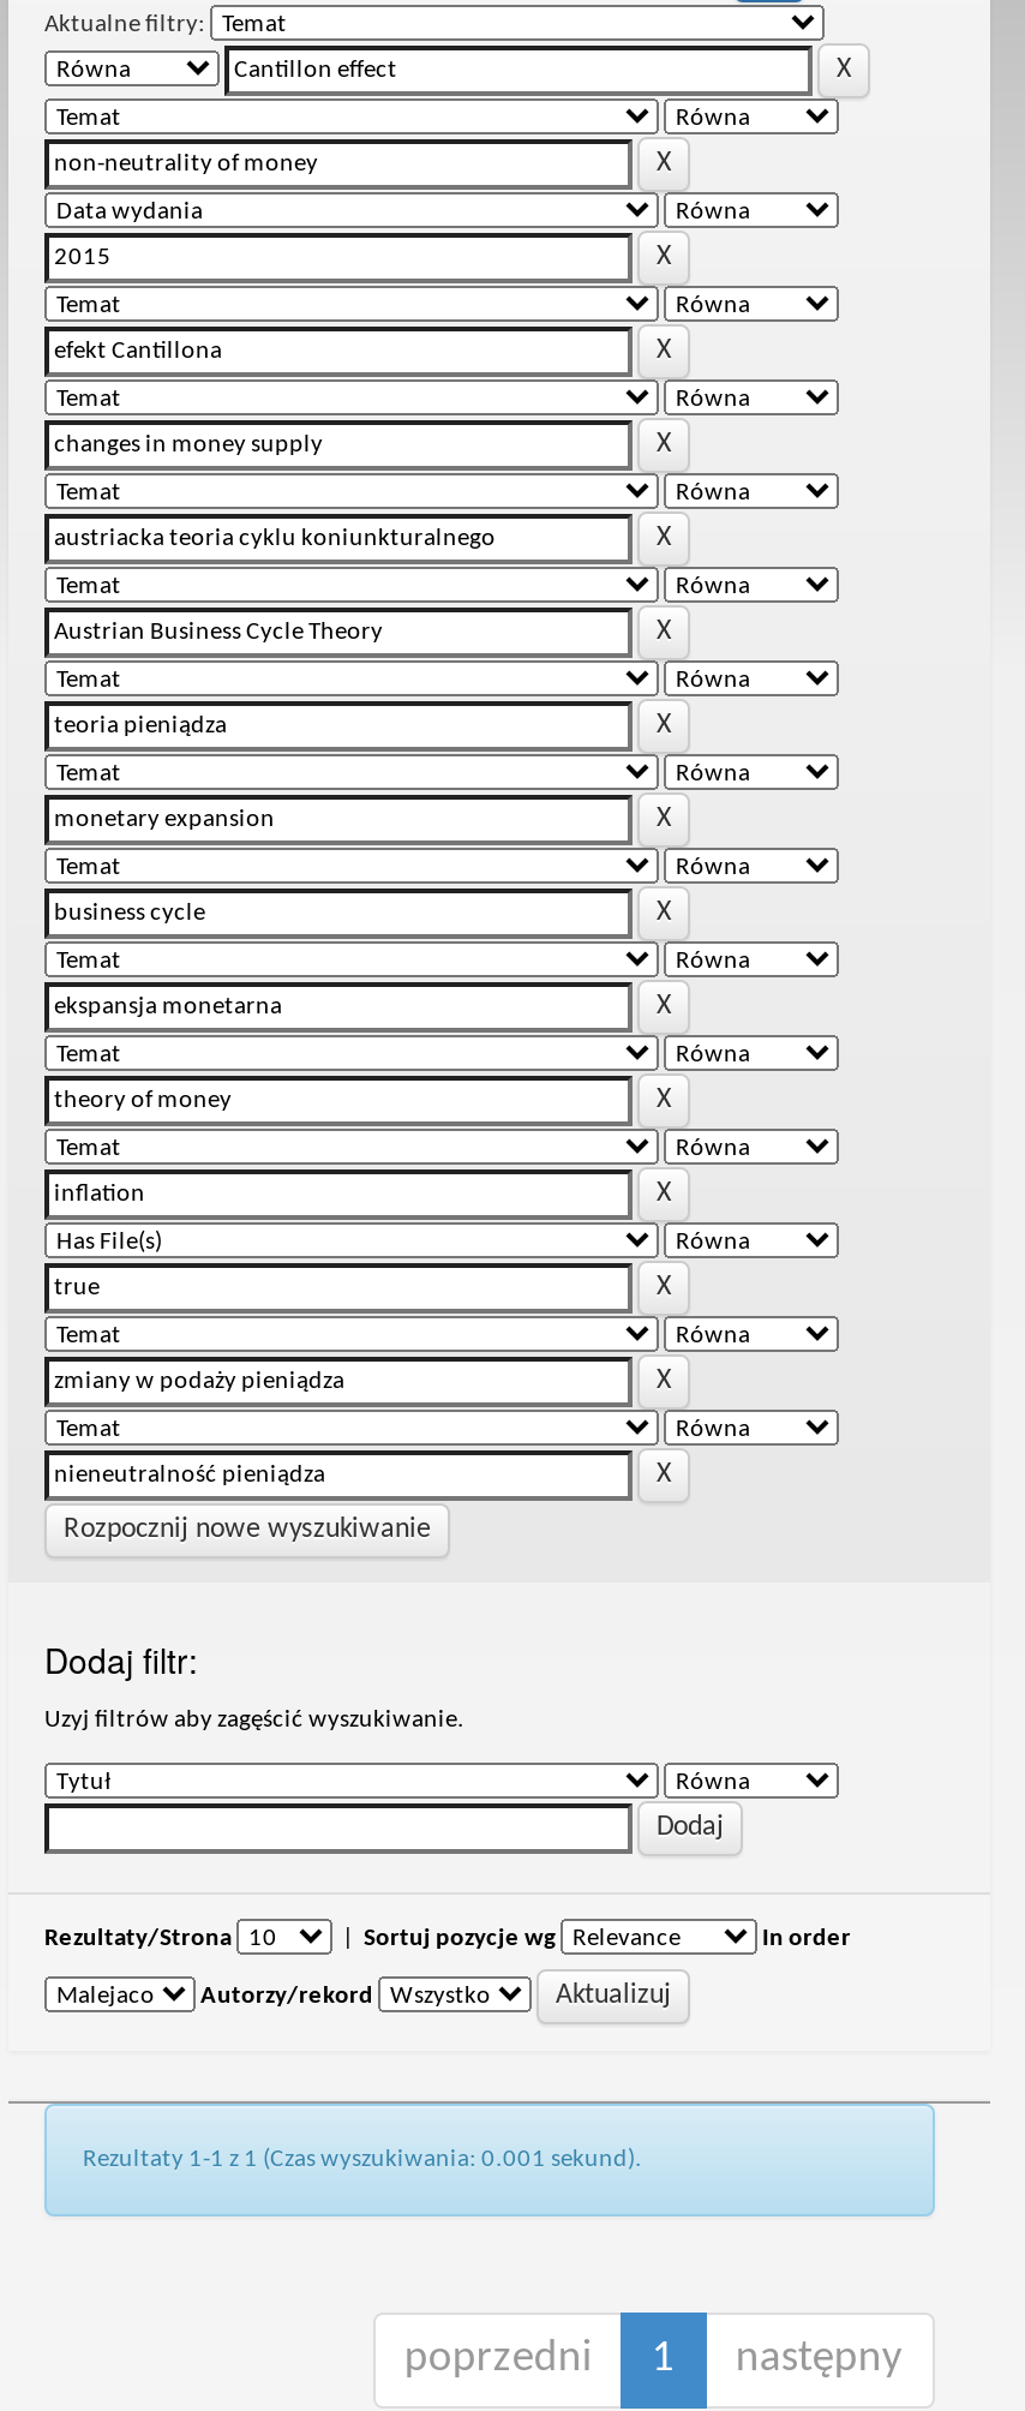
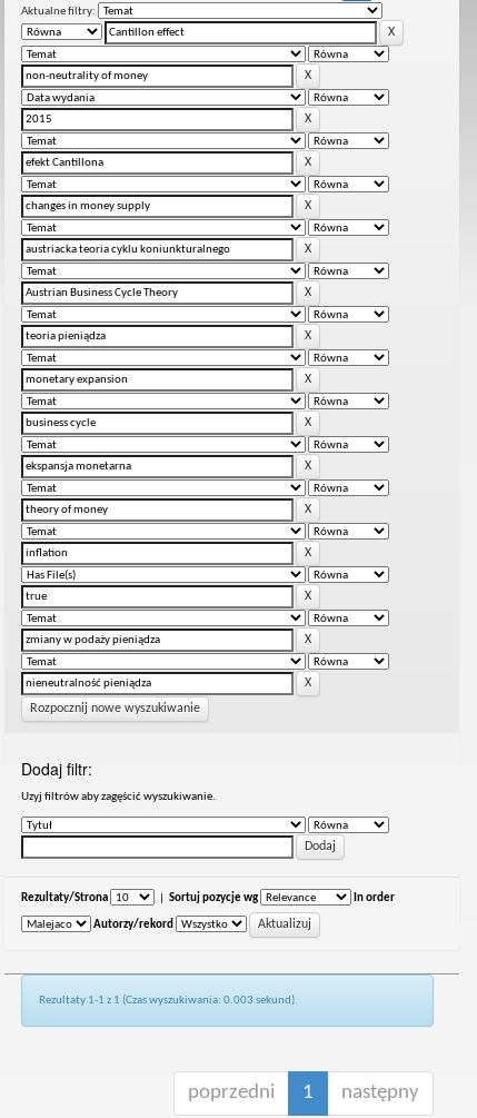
[83,2147,642,2174] Rezultaty 1-1 z 1 (Czas wyszukiwania: 0.001 sekund). -> [39,995,298,1007] Rezultaty 1-1 z 1 (Czas wyszukiwania: 0.003 sekund).

